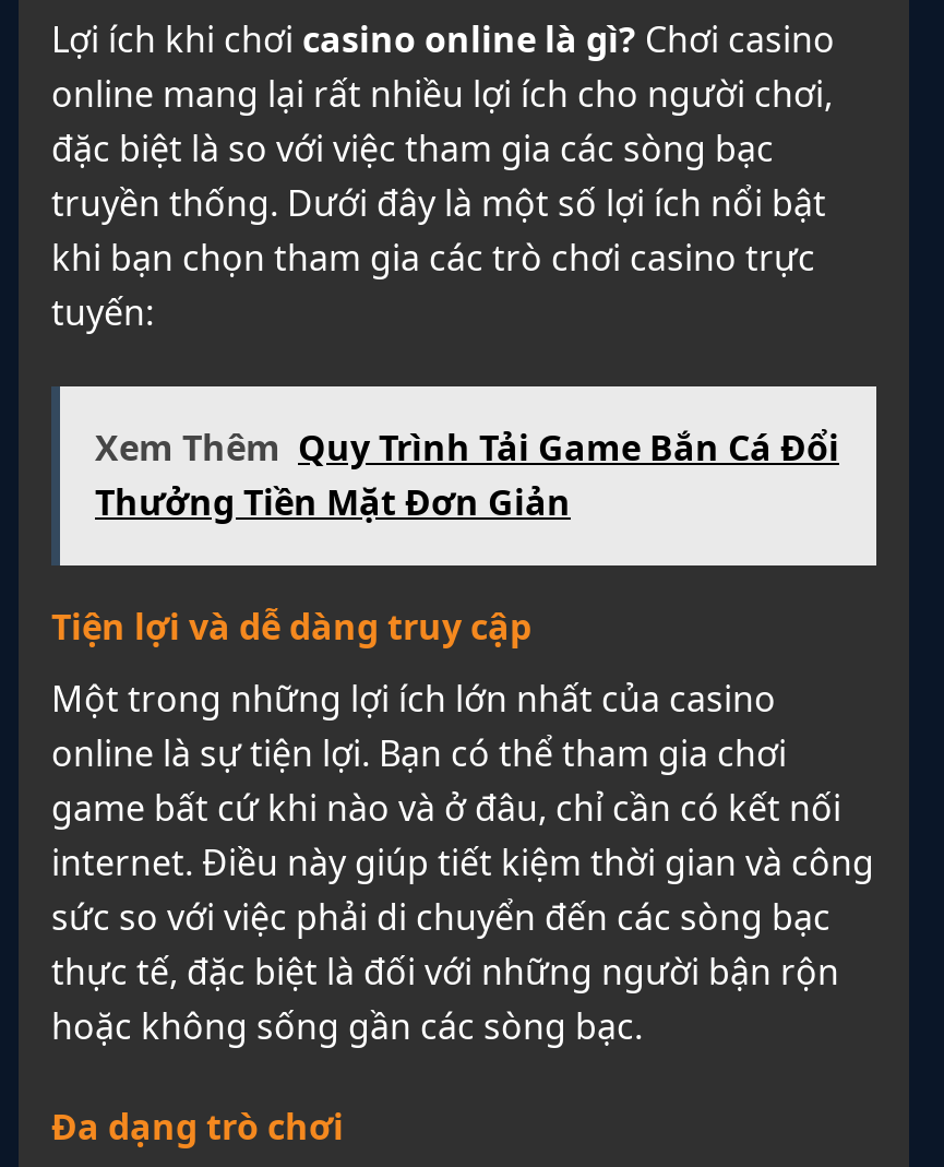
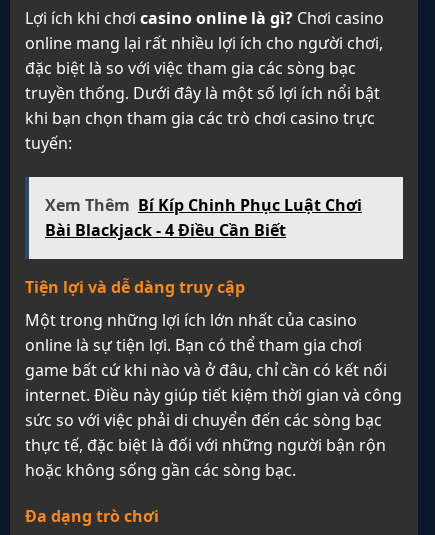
[95,424,839,526] Xem Thêm Quy Trình Tải Game Bắn Cá Đổi | Thưởng Tiền Mặt Đơn Giản -> [45,194,362,241] Xem Thêm Bí Kíp Chinh Phục Luật Chơi | Bài Blackjack - 4 Điều Cần Biết

